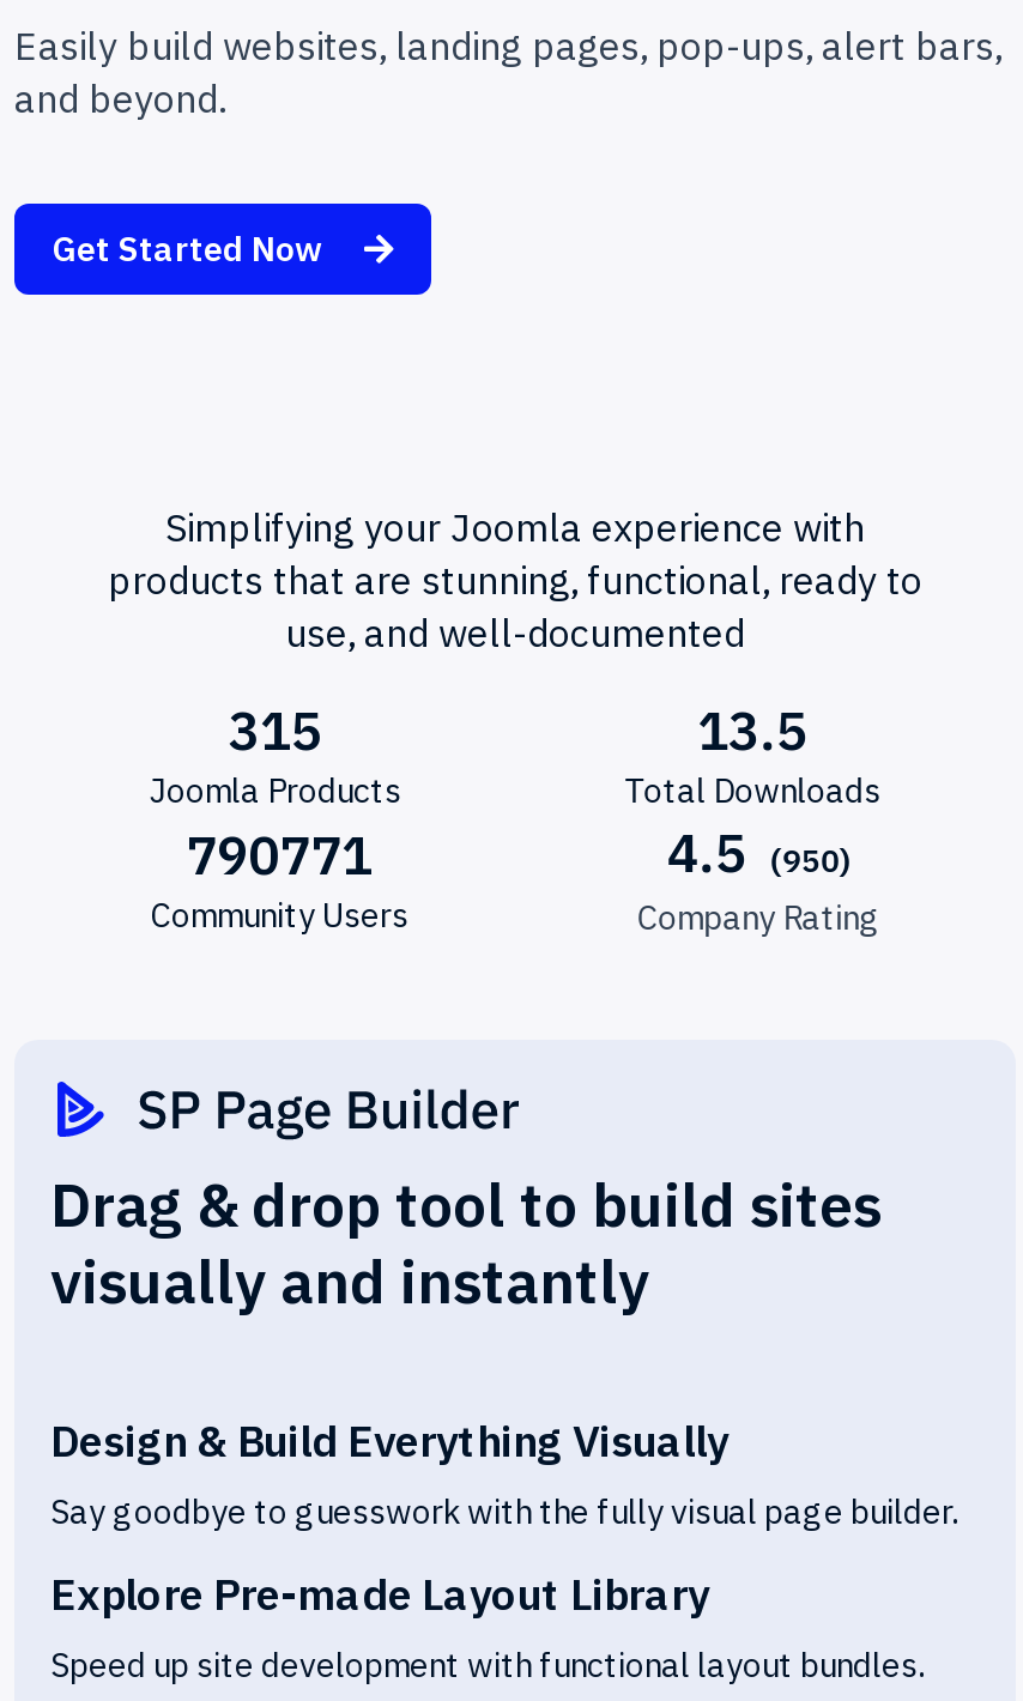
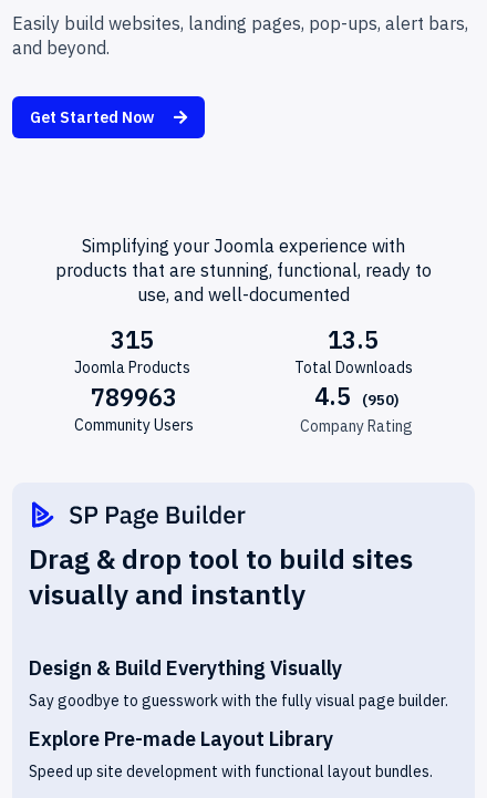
[185,821,372,890] 790771 -> [91,380,178,412] 789963

